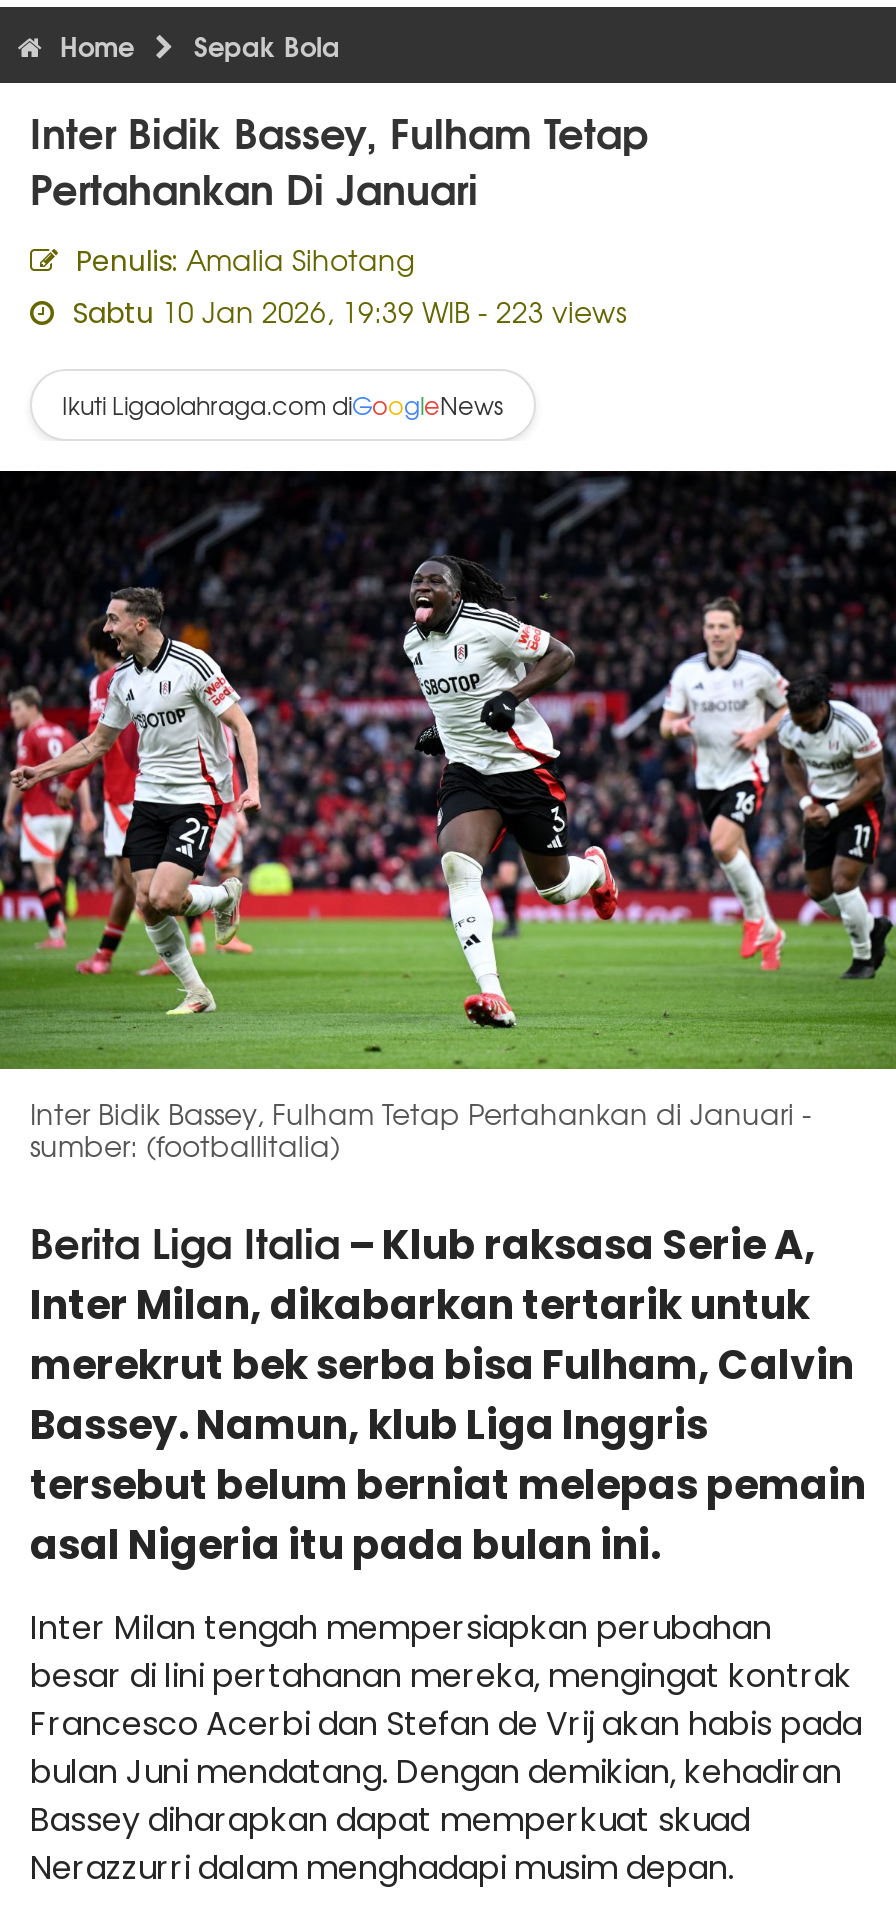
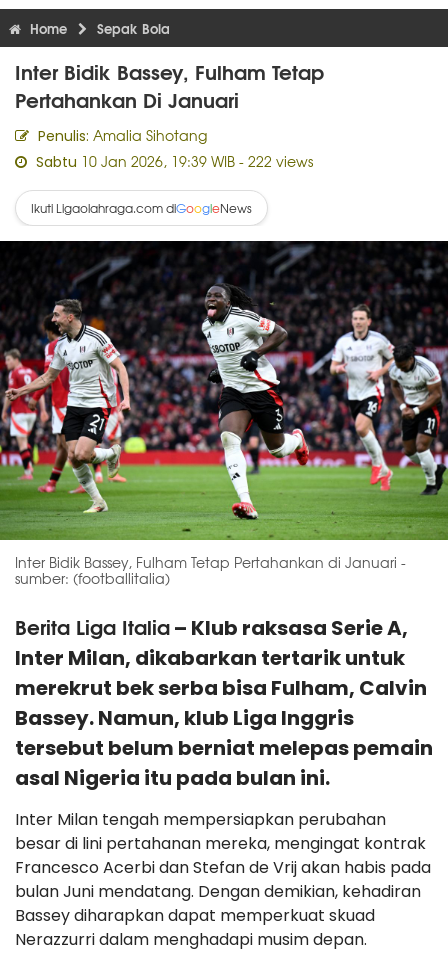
[64,291,626,331] Sabtu 10 Jan 2026, 19:39 WIB - 223 views -> [32,151,313,171] Sabtu 10 Jan 2026, 19:39 WIB - 222 views

